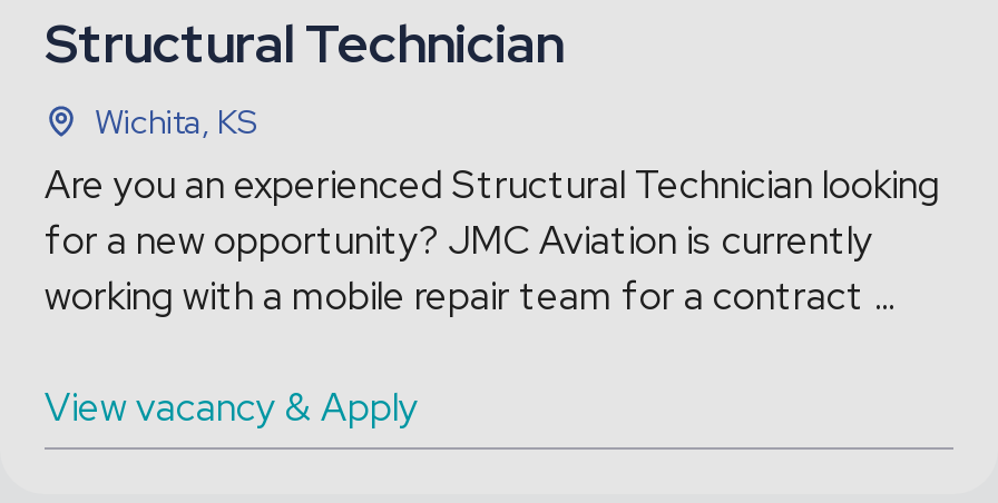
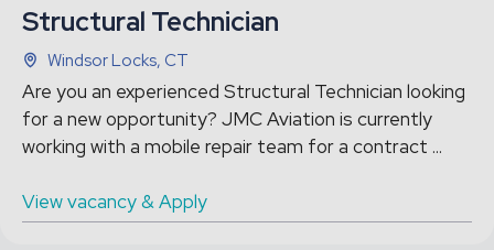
[95,99,257,144] Wichita, KS -> [47,49,188,71] Windsor Locks, CT

